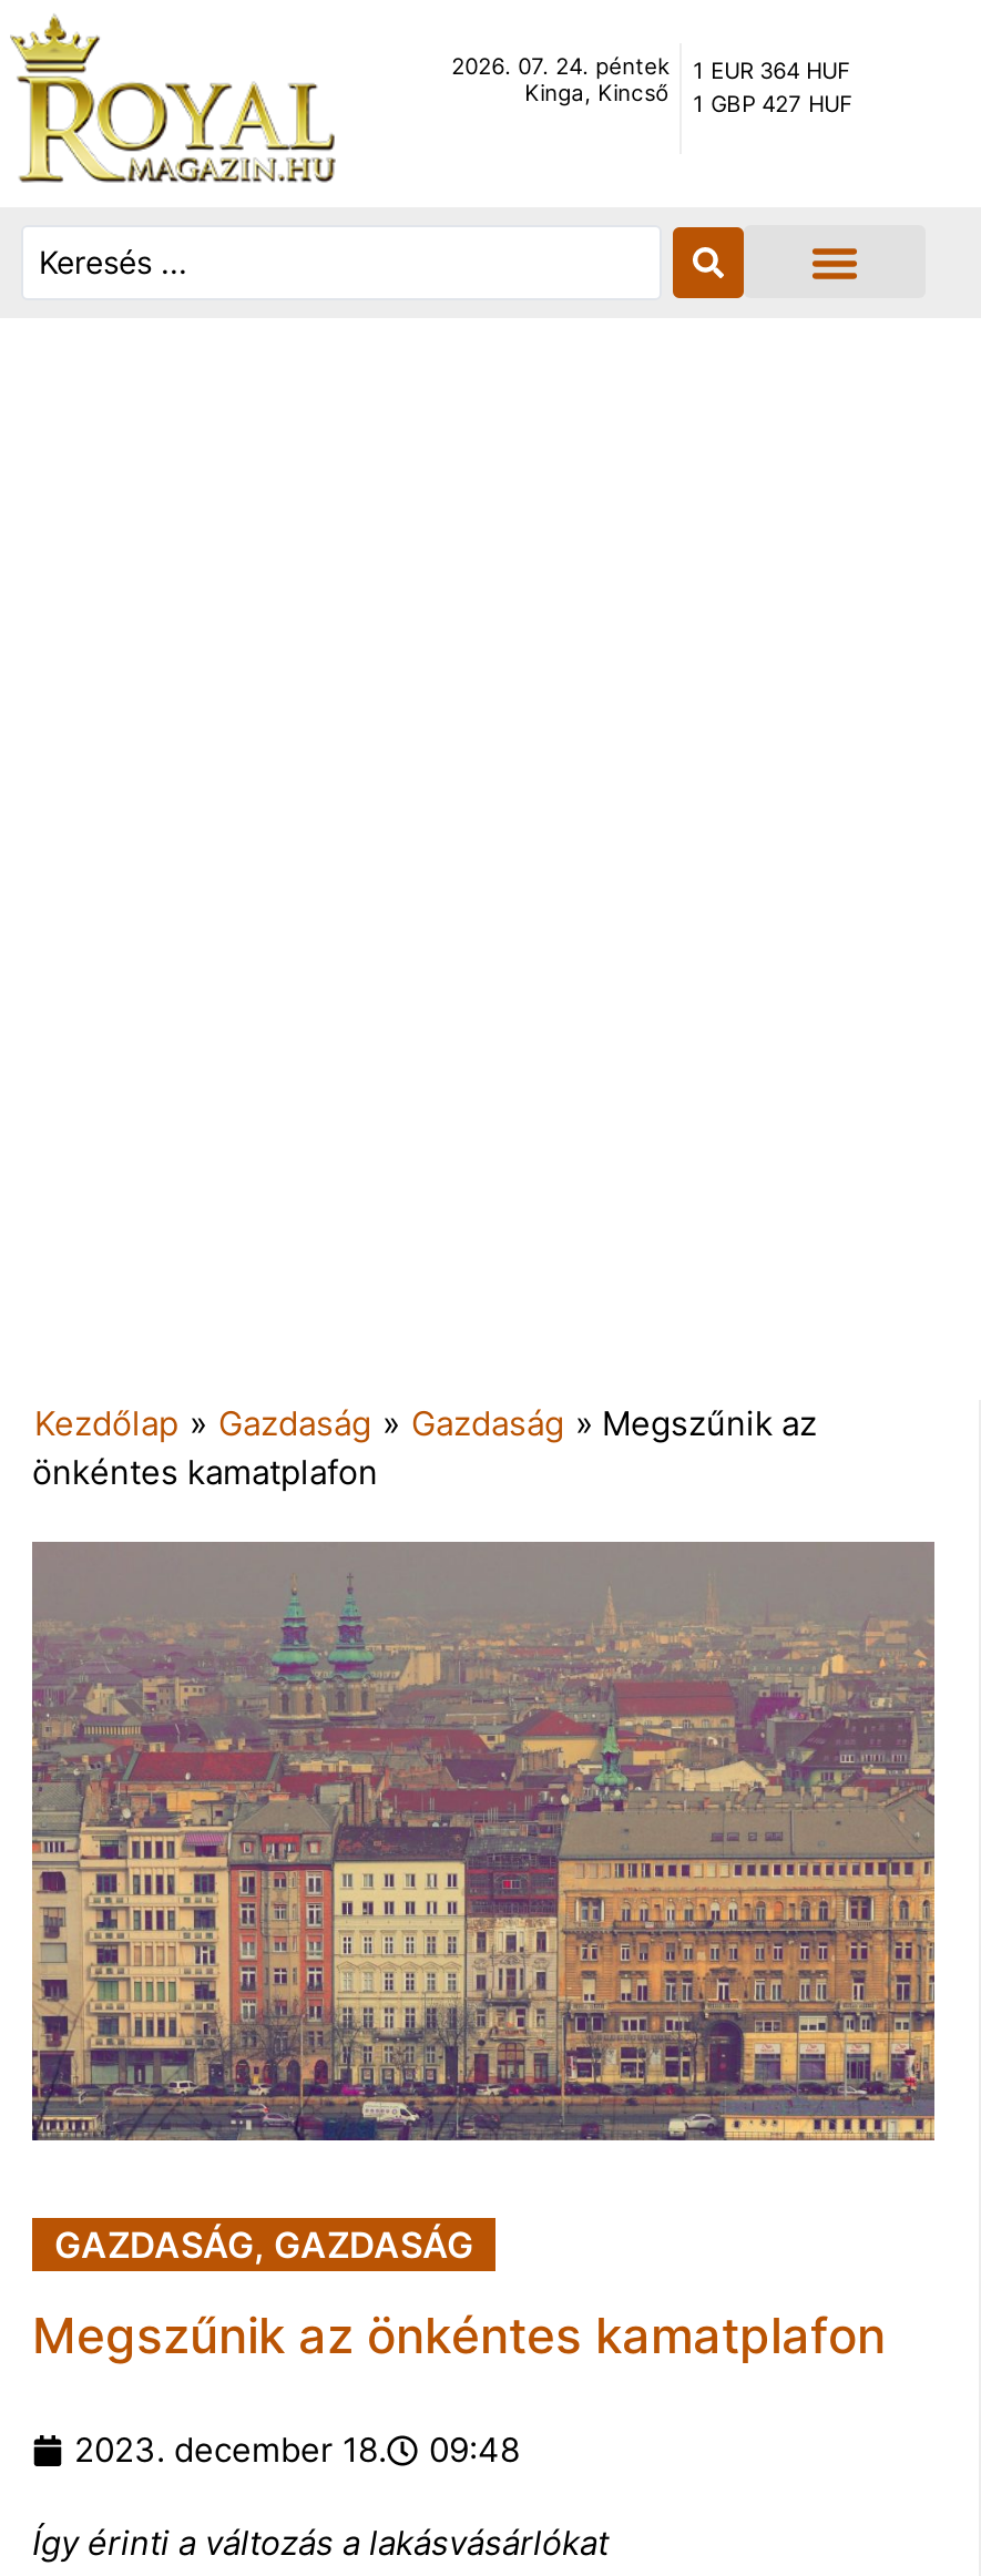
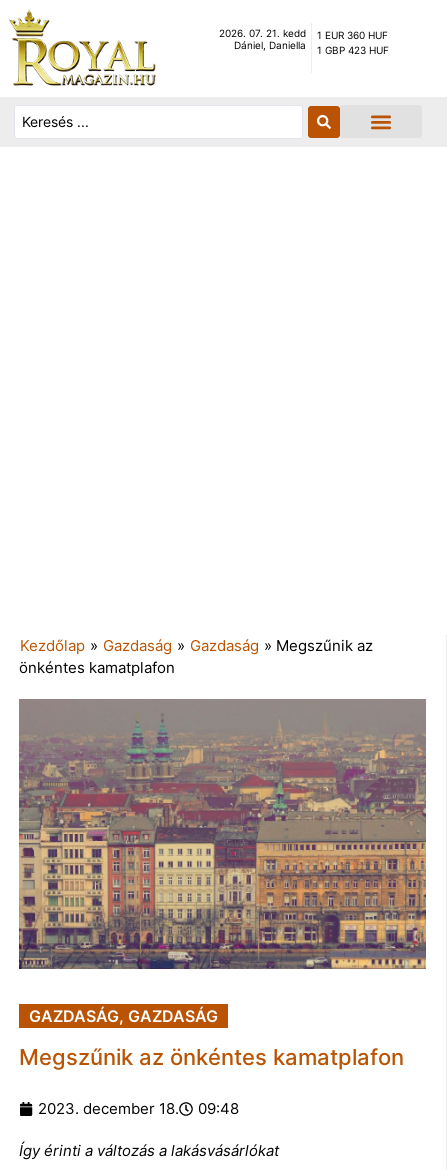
[451,53,669,106] 2026. 07. 24. péntek | Kinga, Kincső -> [219,27,306,51] 2026. 07. 21. kedd | Dániel, Daniella
[693,57,853,117] 1 EUR 364 HUF | 1 GBP 427 HUF -> [317,29,389,56] 1 EUR 360 HUF | 1 GBP 423 HUF

